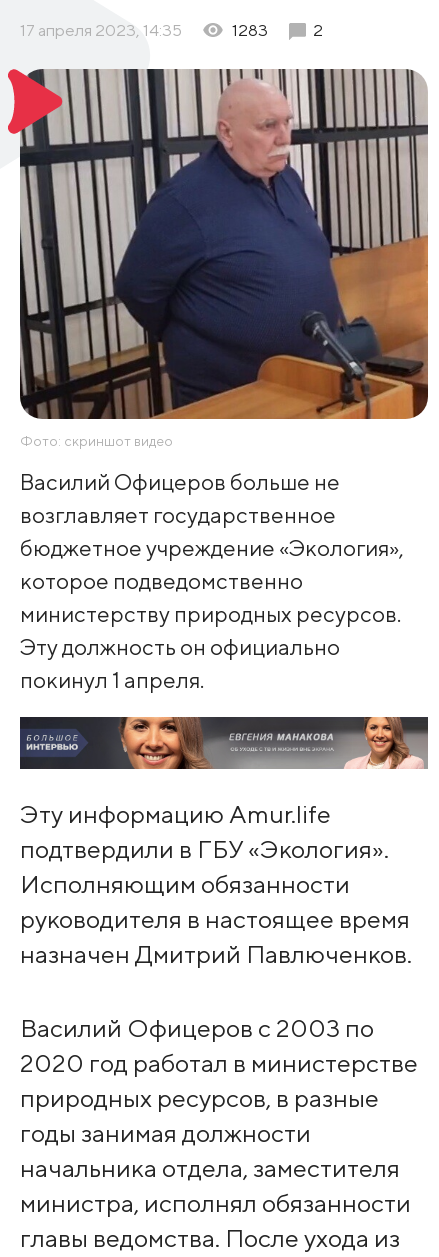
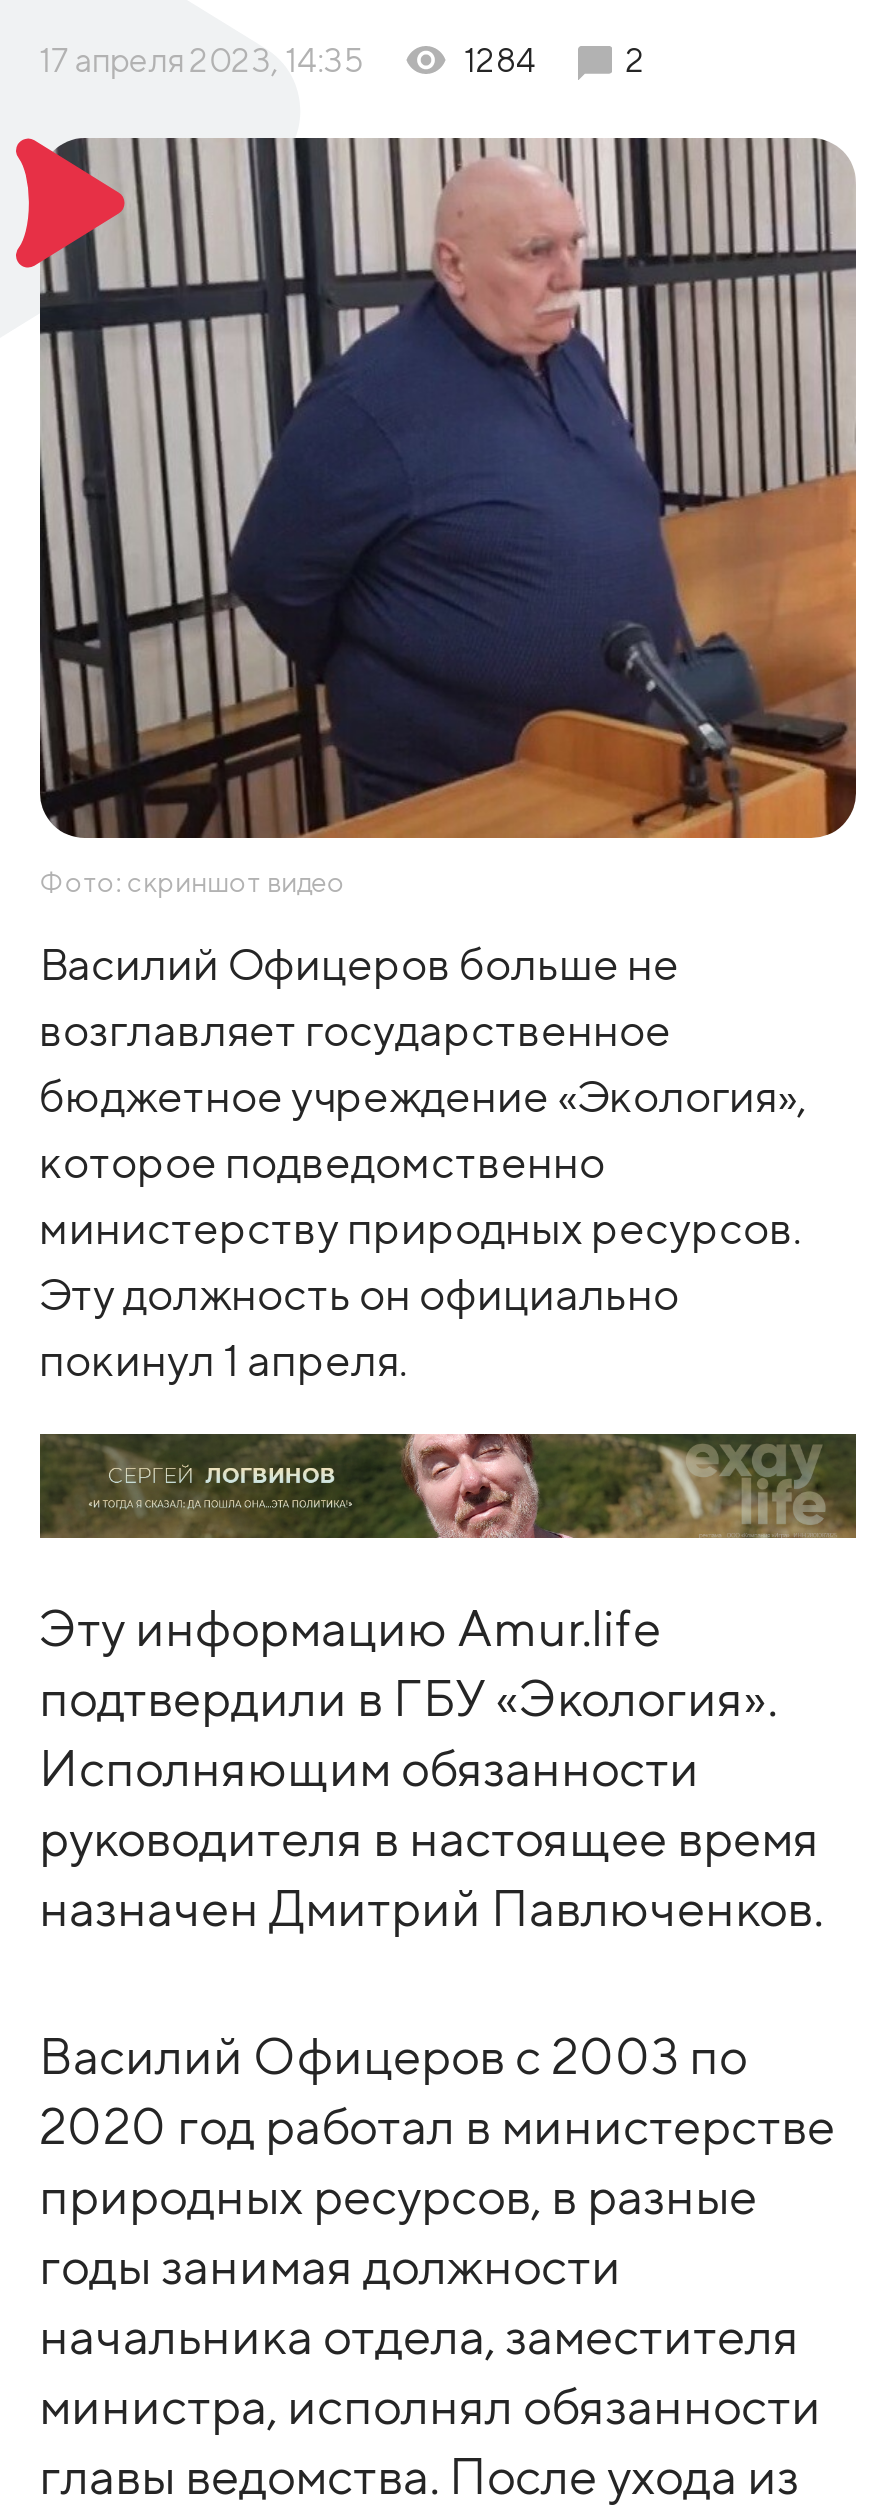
[232,20,268,40] 1283 -> [464,40,536,80] 1284
[20,716,428,770] [image] -> [40,1432,858,1540] [image]

